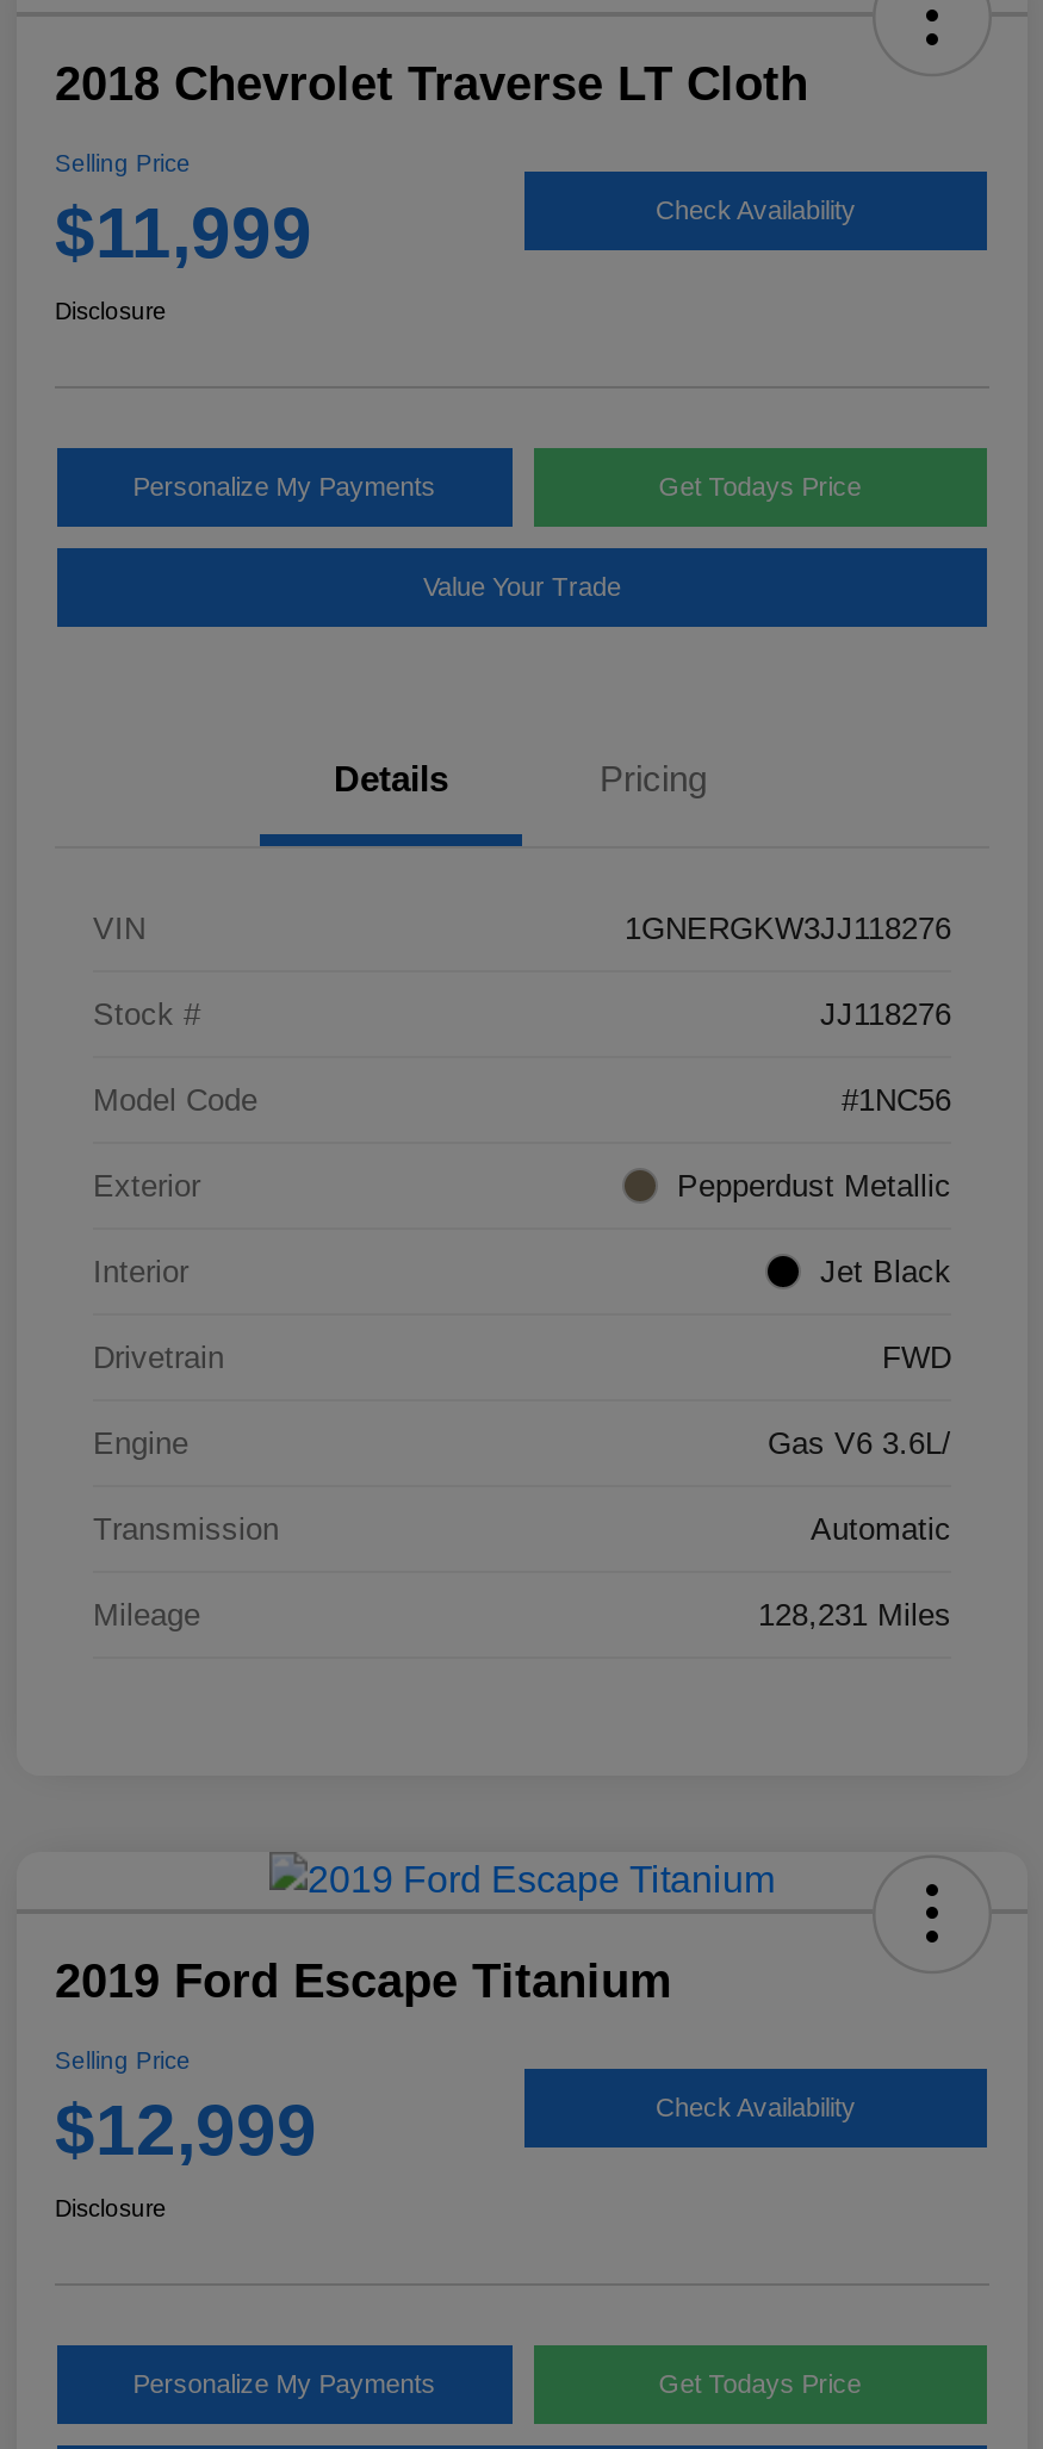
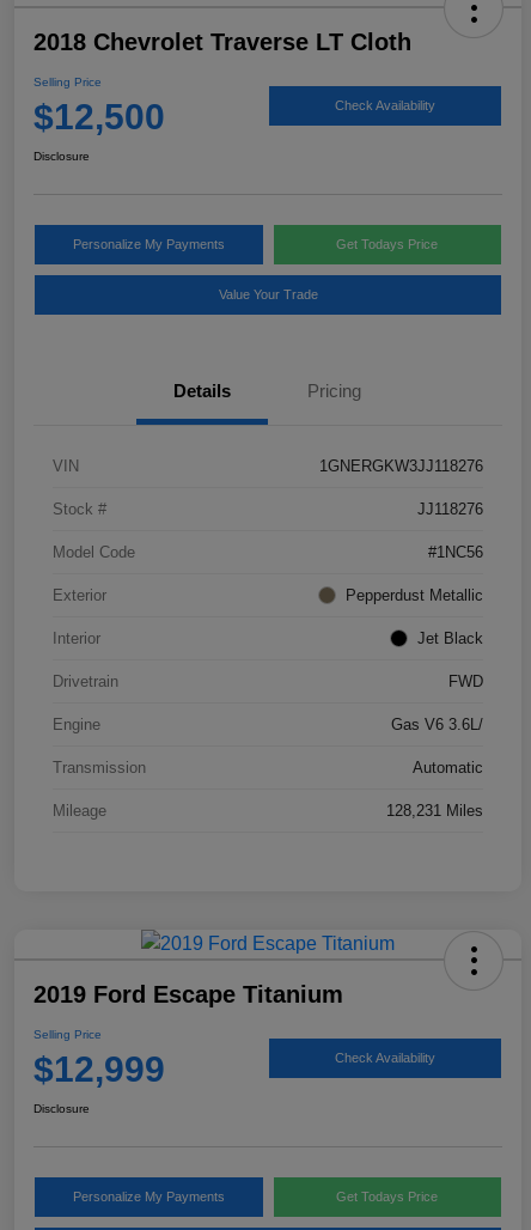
[55,194,312,272] $11,999 -> [33,97,165,137] $12,500

